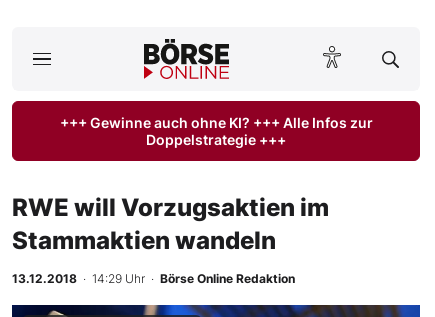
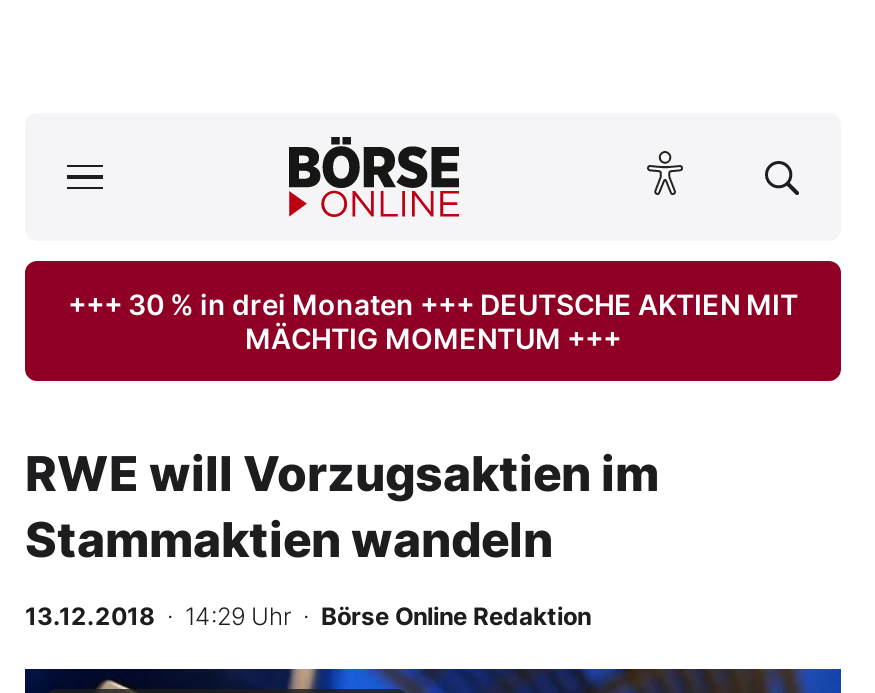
[59,114,372,148] +++ Gewinne auch ohne KI? +++ Alle Infos zur | Doppelstrategie +++ -> [68,287,798,355] +++ 30 % in drei Monaten +++ DEUTSCHE AKTIEN MIT | MÄCHTIG MOMENTUM +++

